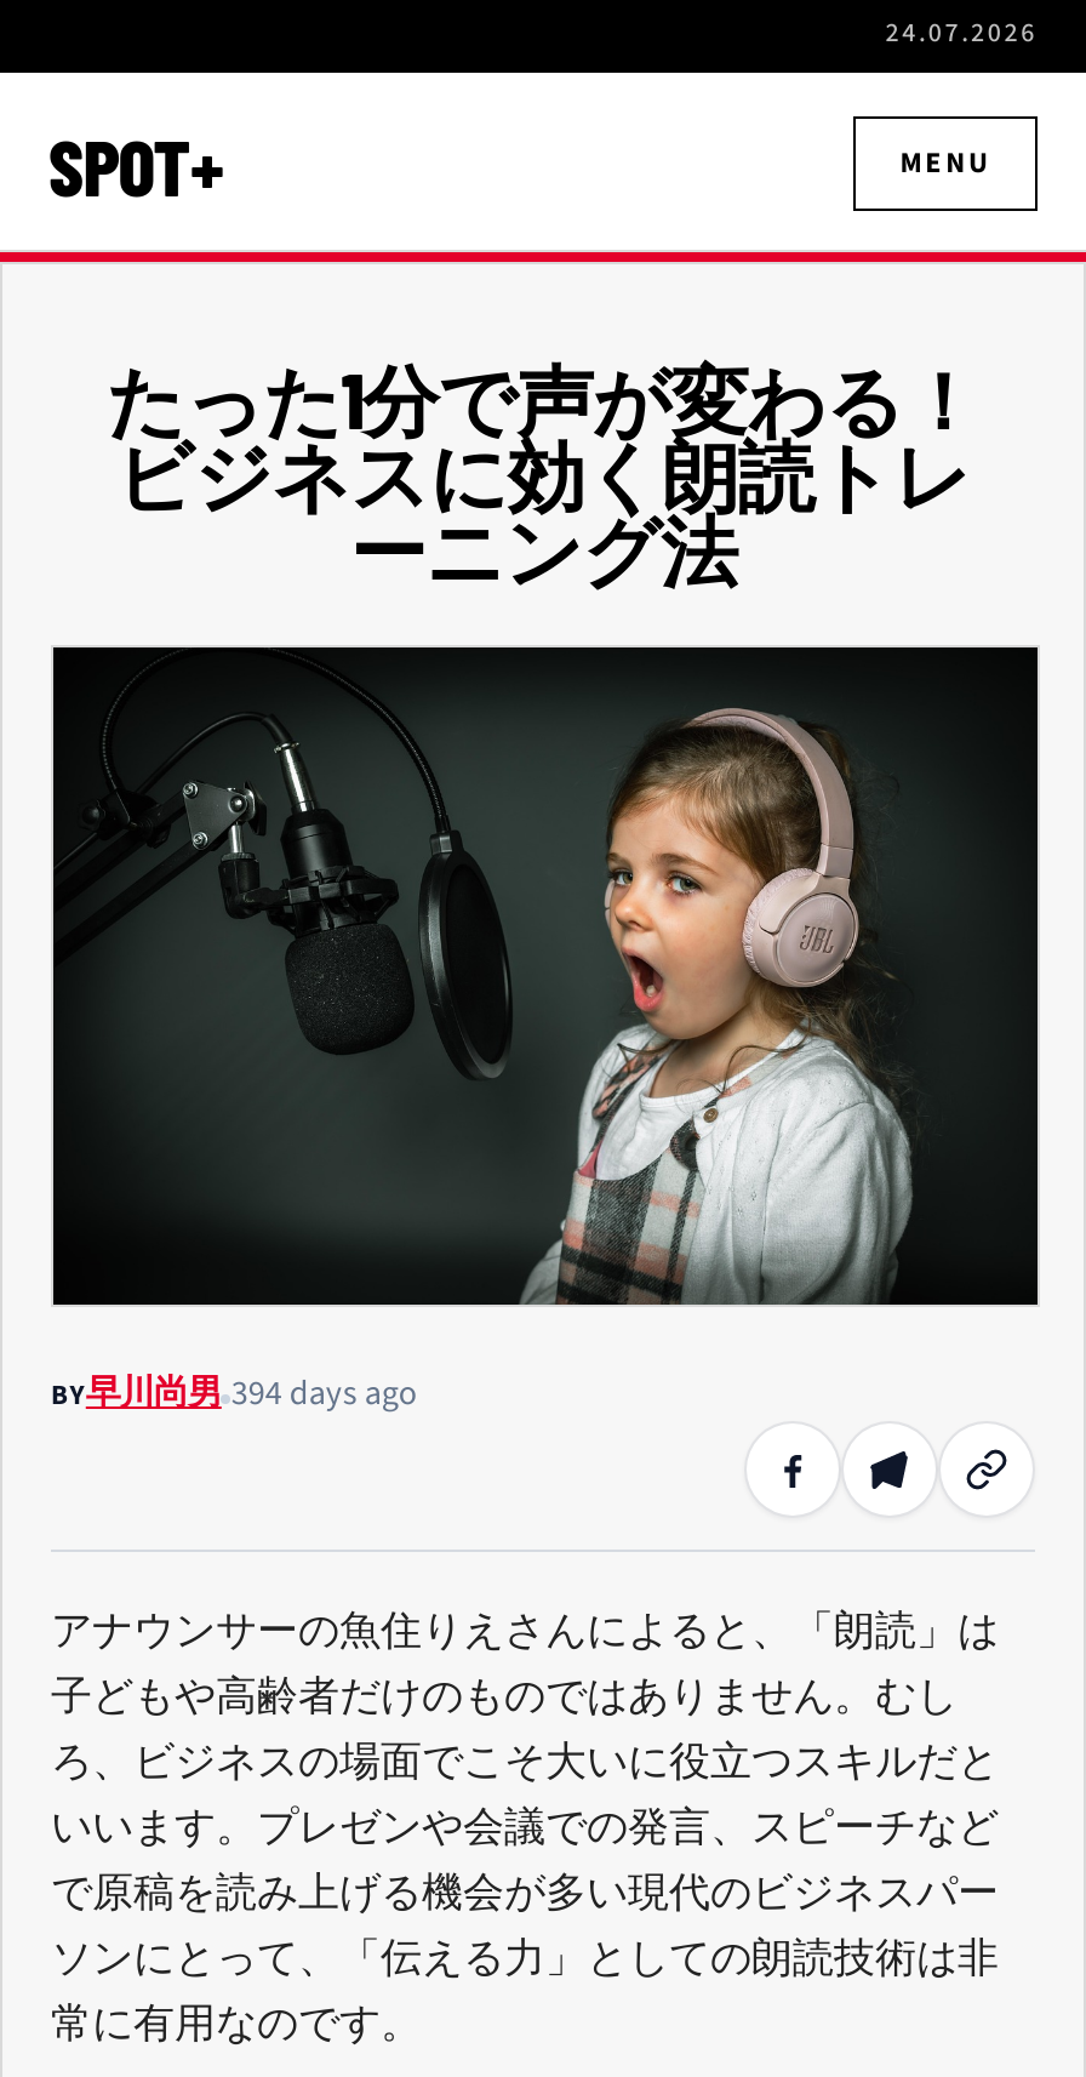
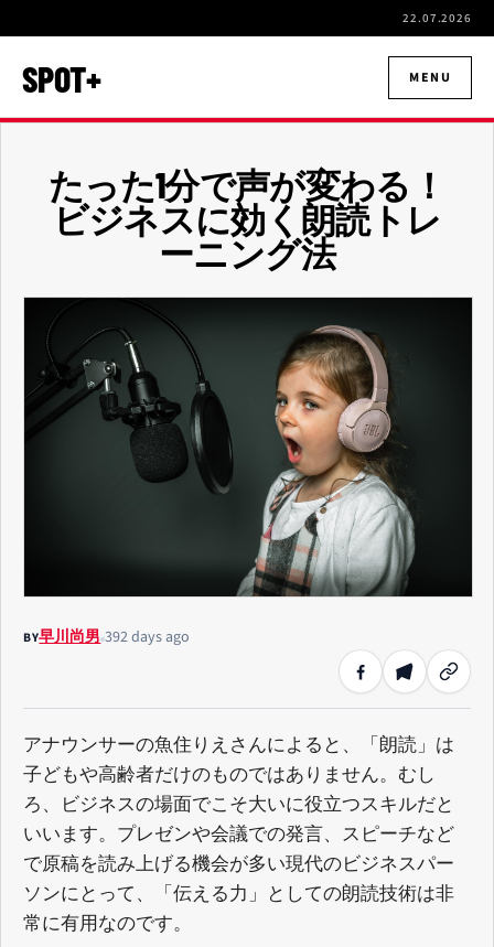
[885,15,1038,51] 24.07.2026 -> [403,10,472,26] 22.07.2026
[51,1366,418,1417] BY早川尚男 394 days ago -> [23,625,190,648] BY早川尚男 392 days ago

